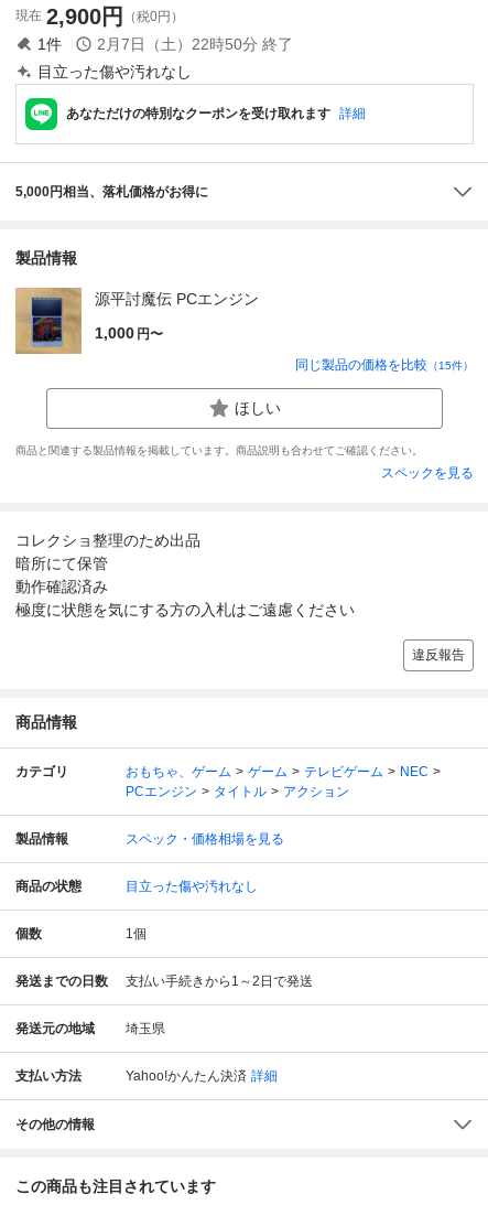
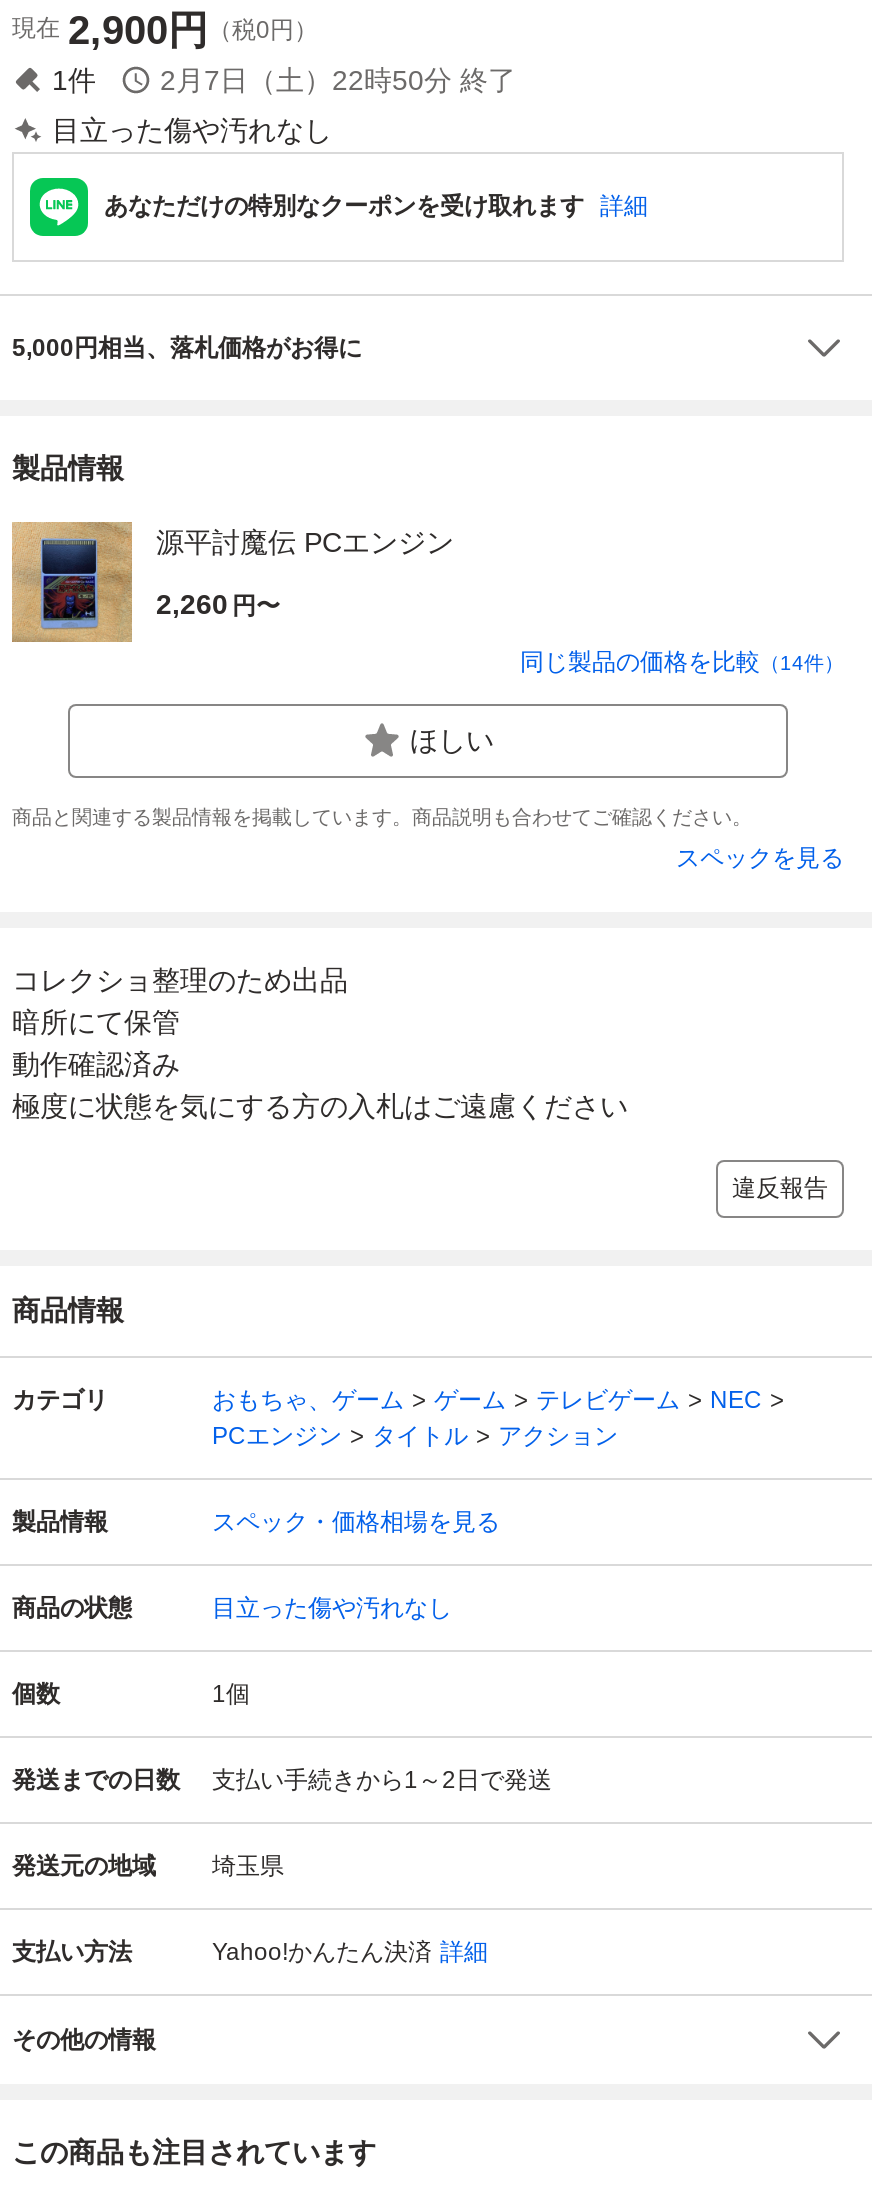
[95,324,163,342] 1,000 円〜 -> [156,588,280,620] 2,260 円〜
[295,357,474,372] 同じ製品の価格を比較（15件） -> [520,648,844,676] 同じ製品の価格を比較（14件）

